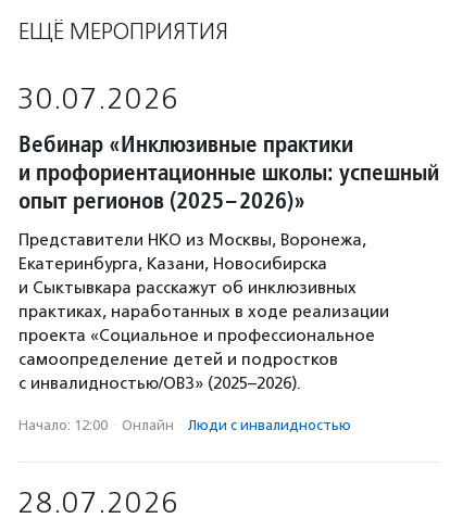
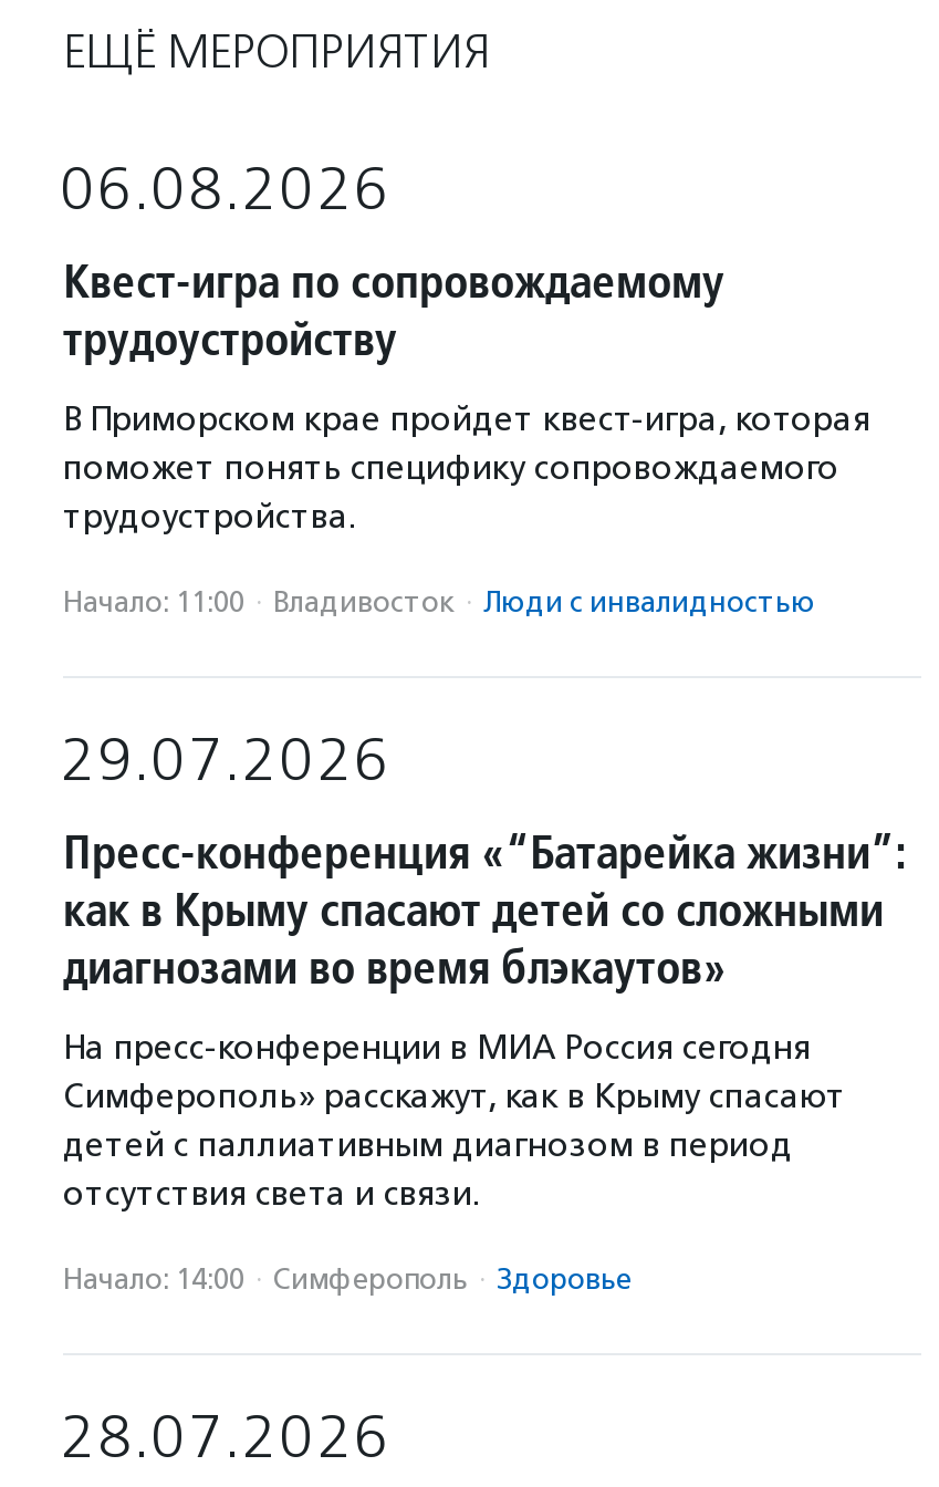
[16,81,439,433] 30.07.2026 | Вебинар «Инклюзивные практики | и профориентационные школы: успешный | опыт регионов (2025–2026)» | Представители НКО из Москвы, Воронежа, | Екатеринбурга, Казани, Новосибирска | и Сыктывкара расскажут об инклюзивных | практиках, наработанных в ходе реализации | проекта «Социальное и профессиональное | самоопределение детей и подростков | с инвалидностью/ОВЗ» (2025–2026). | Начало: 12:00 · Онлайн · Люди с инвалидностью -> [59,154,908,1296] 06.08.2026 | Квест‑игра по сопровождаемому | трудоустройству | В Приморском крае пройдет квест-игра, которая | поможет понять специфику сопровождаемого | трудоустройства. | Начало: 11:00 · Владивосток · Люди с инвалидностью | 29.07.2026 | Пресс-конференция «“Батарейка жизни”: | как в Крыму спасают детей со сложными | диагнозами во время блэкаутов» | На пресс-конференции в МИА Россия сегодня | Симферополь» расскажут, как в Крыму спасают | детей с паллиативным диагнозом в период | отсутствия света и связи. | Начало: 14:00 · Симферополь · Здоровье

